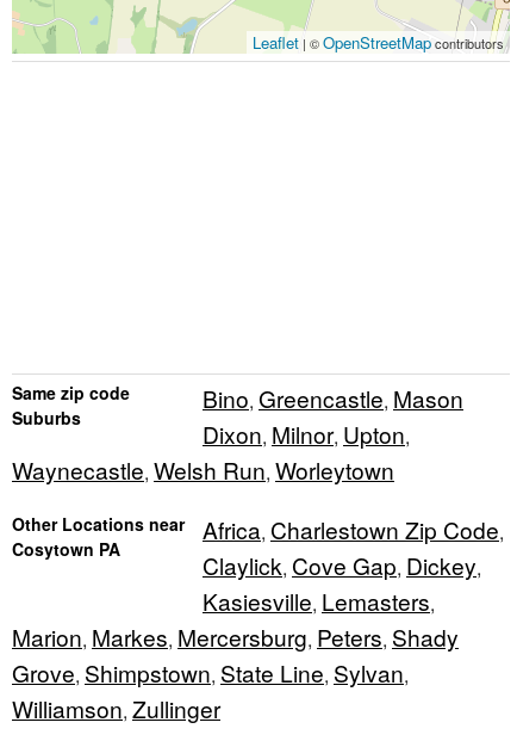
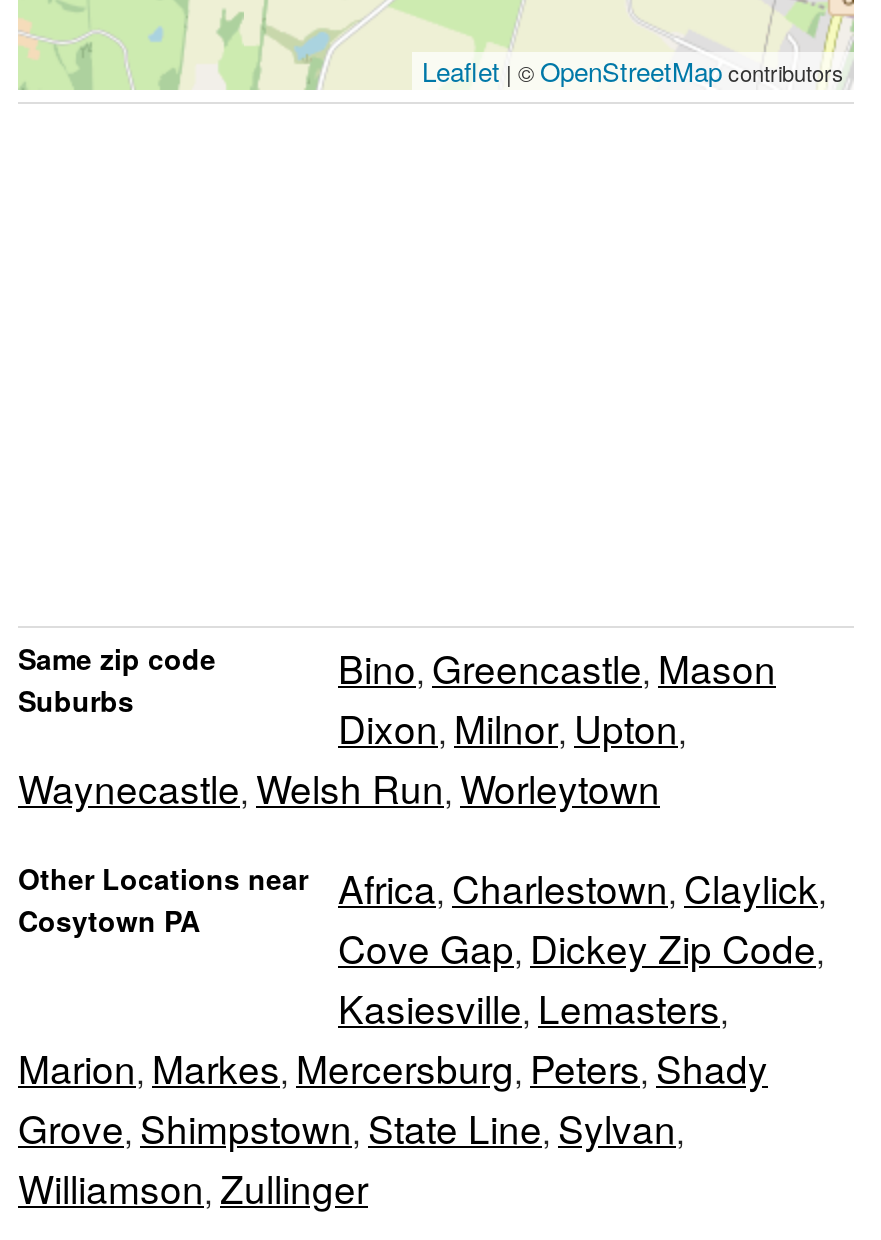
[203,513,504,581] Africa, Charlestown Zip Code, | Claylick, Cove Gap, Dickey, -> [338,861,826,975] Africa, Charlestown, Claylick, | Cove Gap, Dickey Zip Code,

